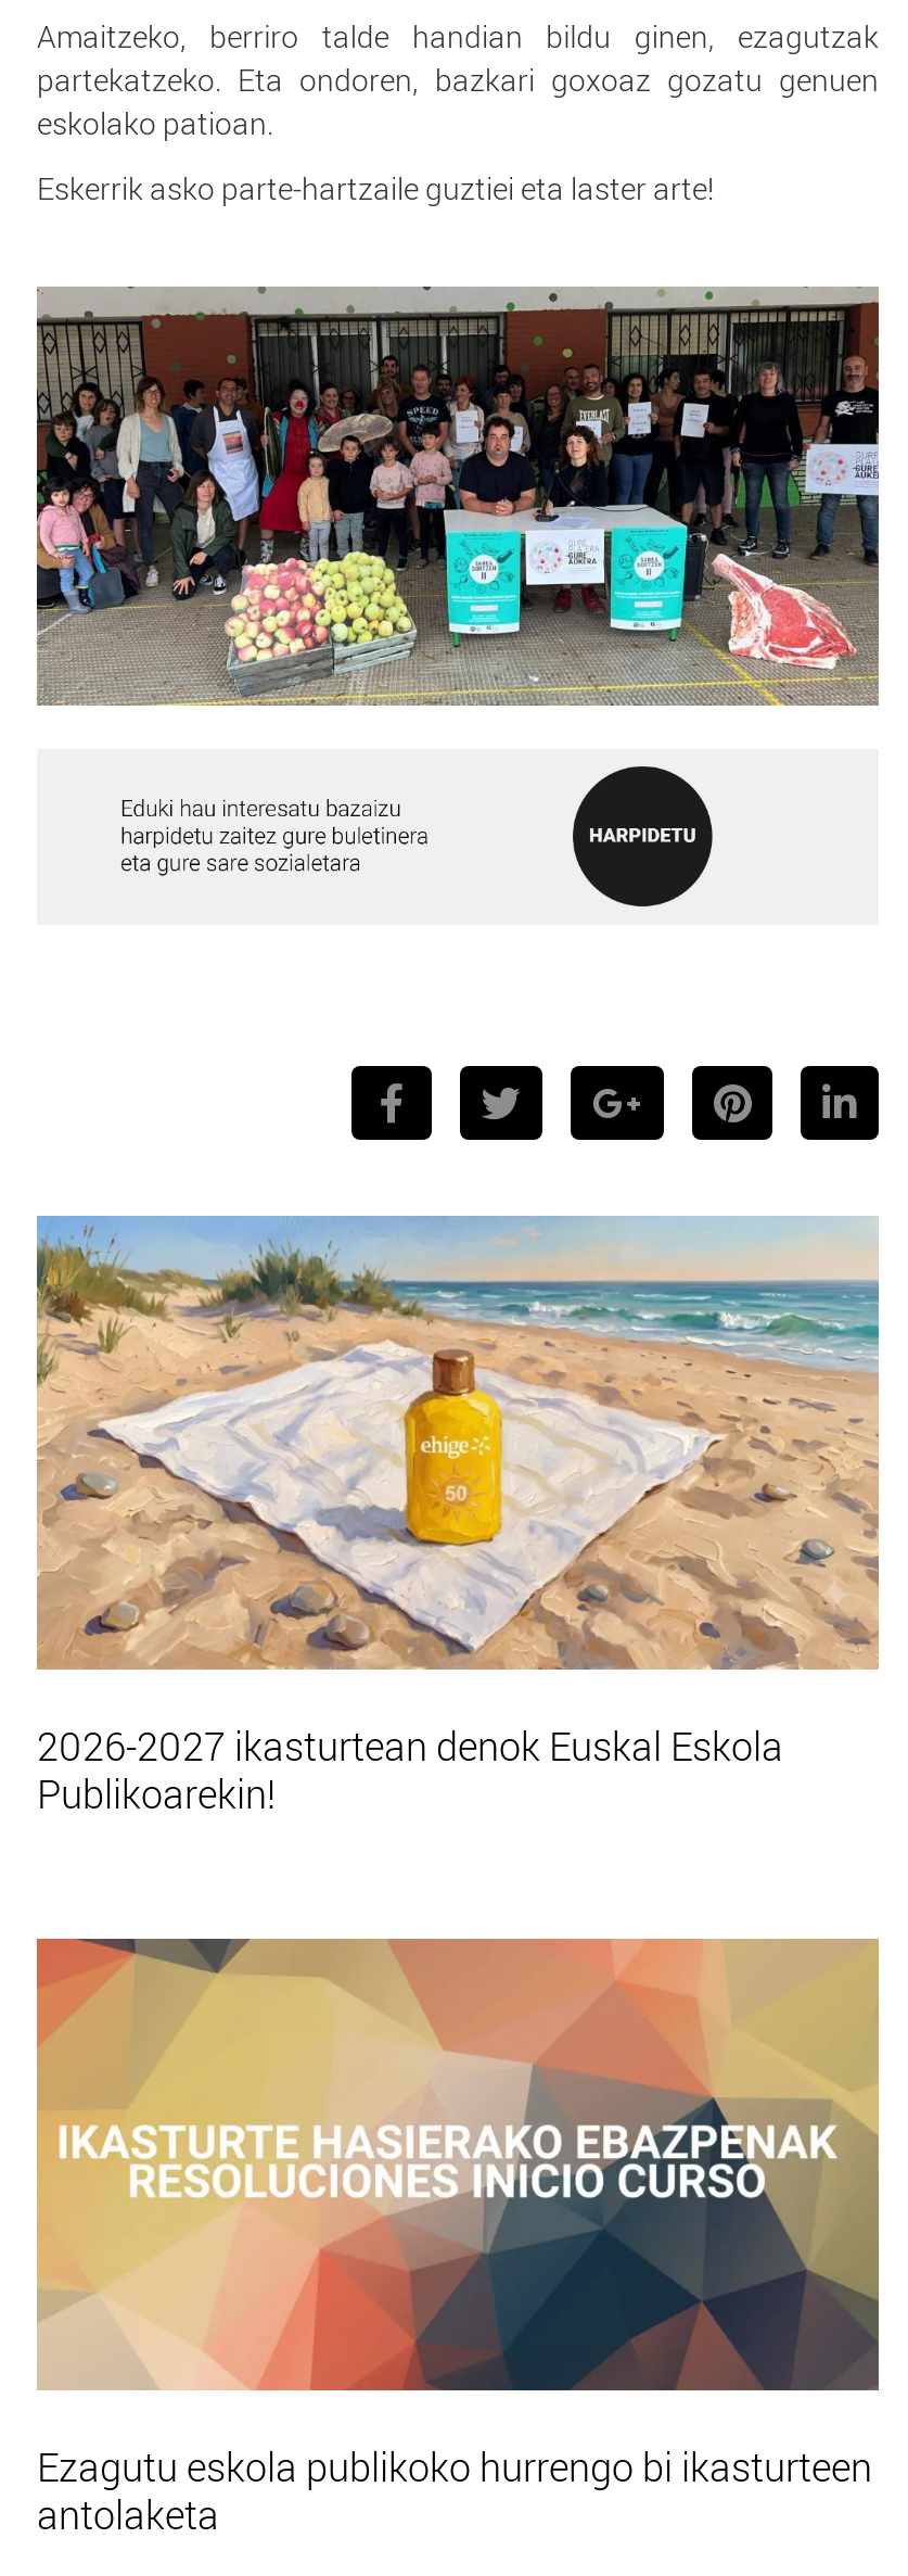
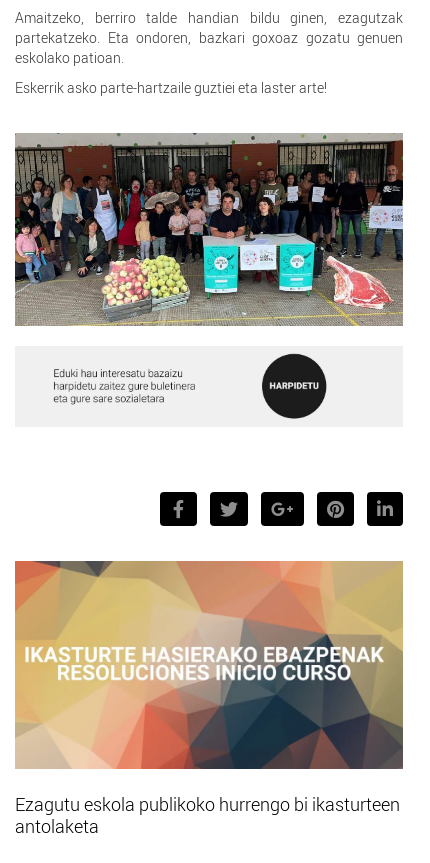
[35,1214,881,1819] [image] | 2026-2027 ikasturtean denok Euskal Eskola | Publikoarekin! -> none

